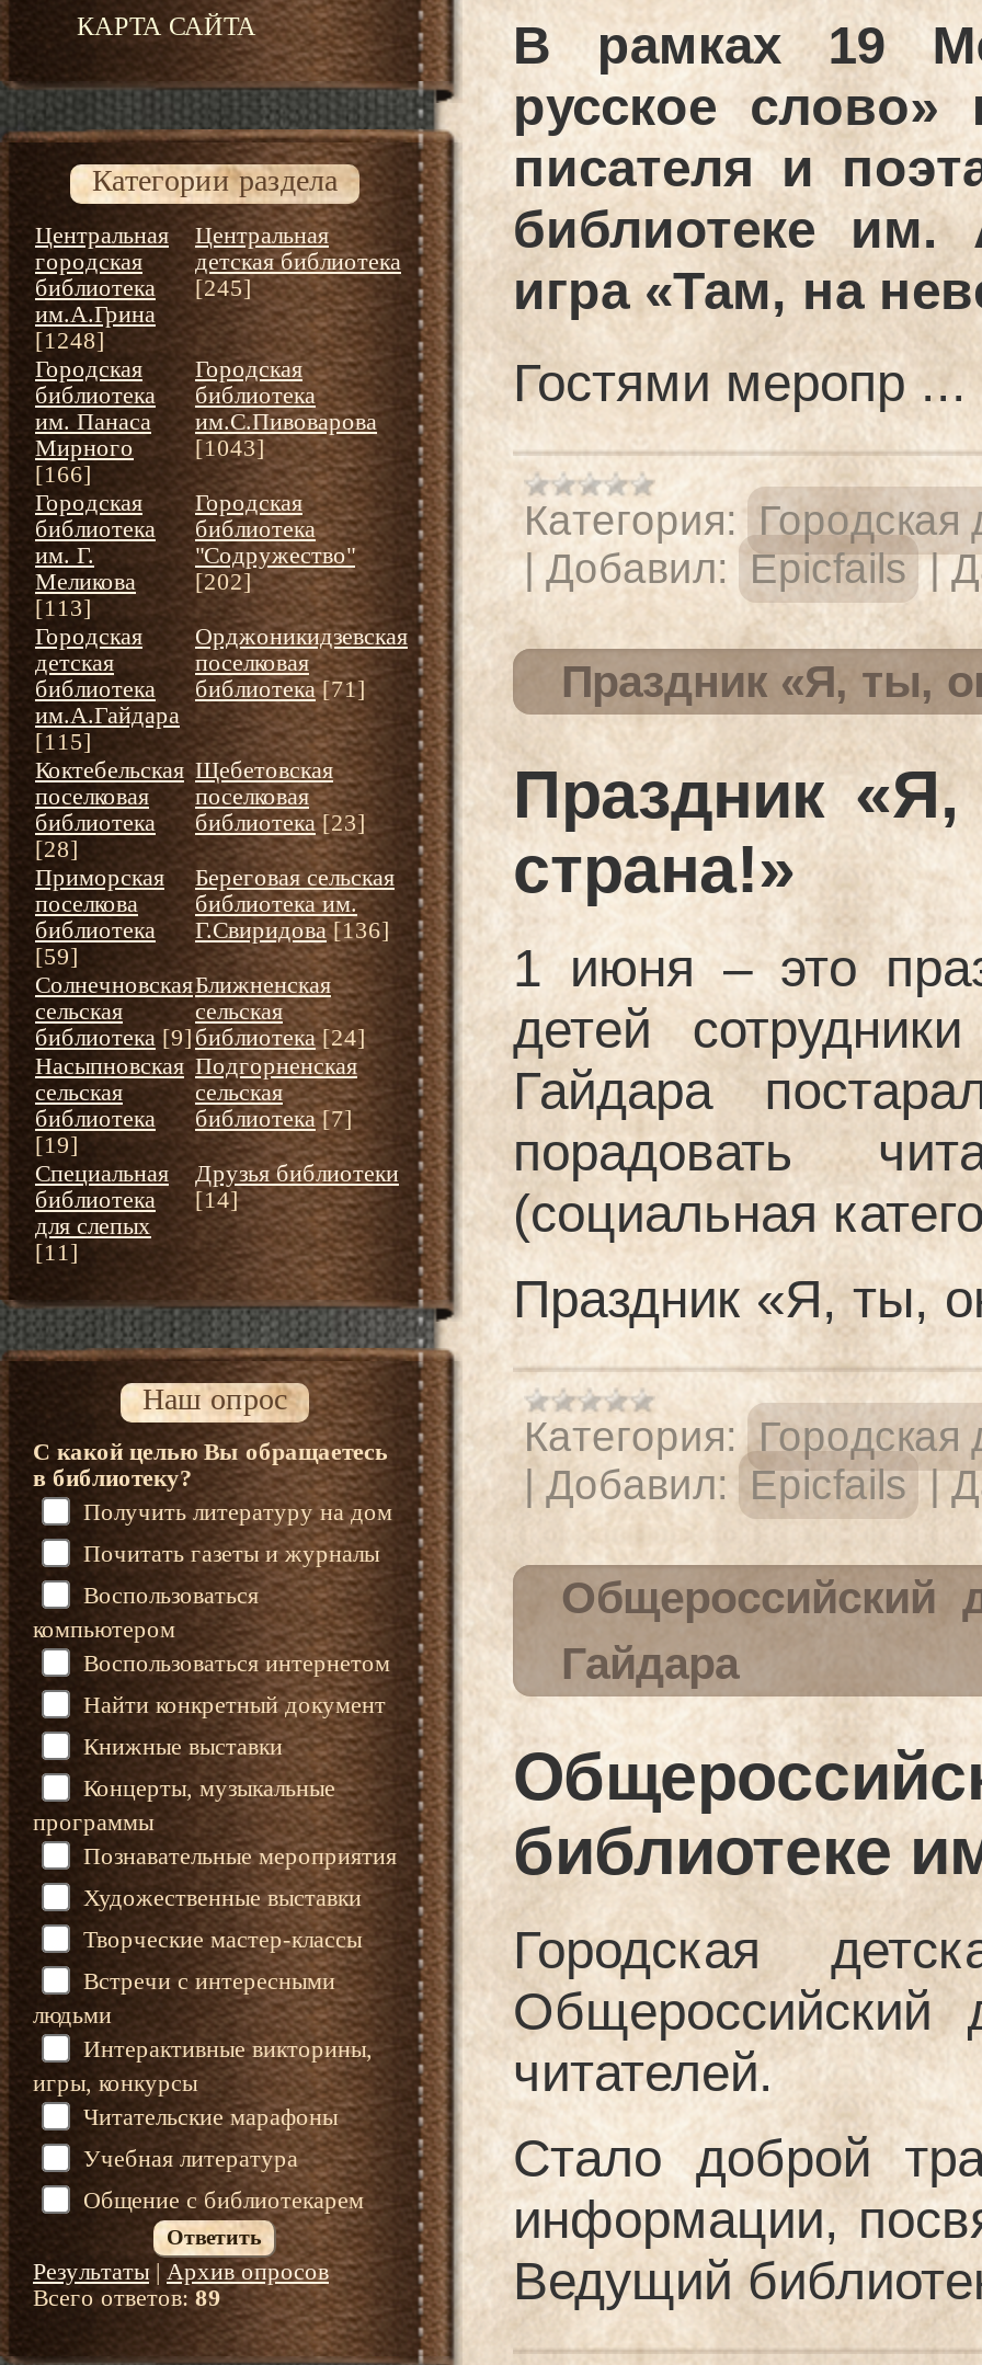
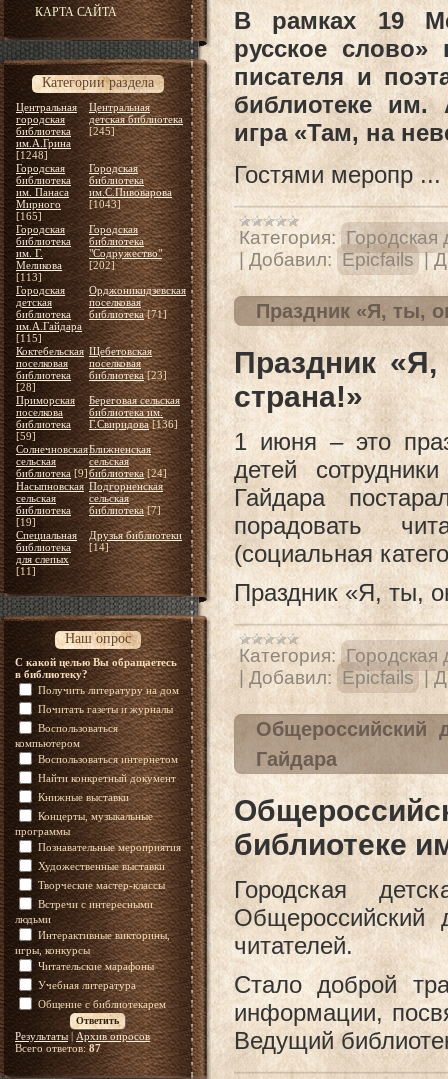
[35,460,92,487] [166] -> [16,210,42,222] [165]
[33,2284,221,2310] Всего ответов:89 -> [15,1042,101,1054] Всего ответов:87

